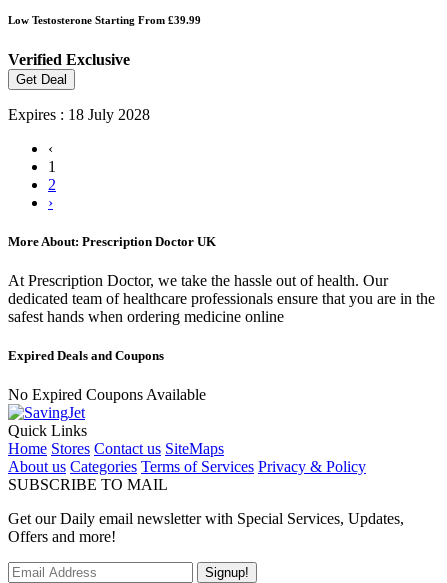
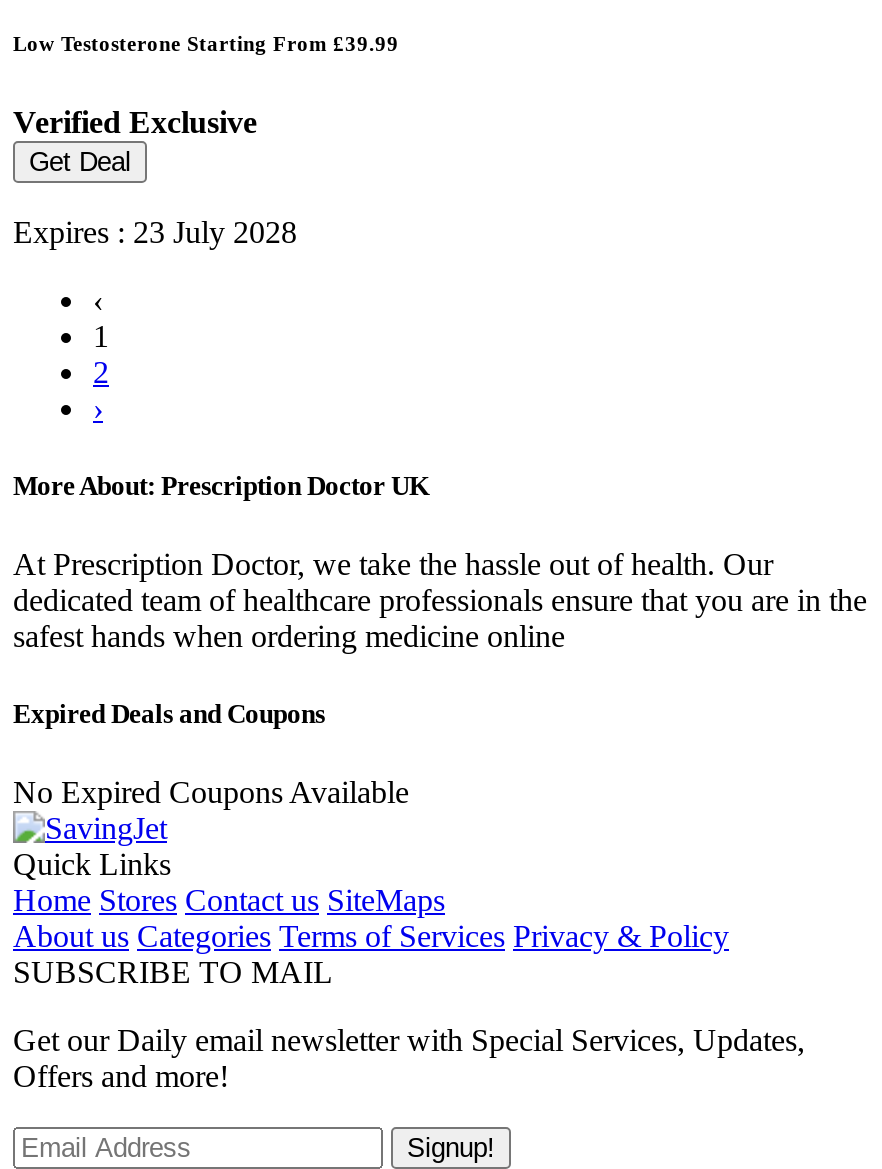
[8,106,150,123] Expires : 18 July 2028 -> [13,215,297,249] Expires : 23 July 2028

